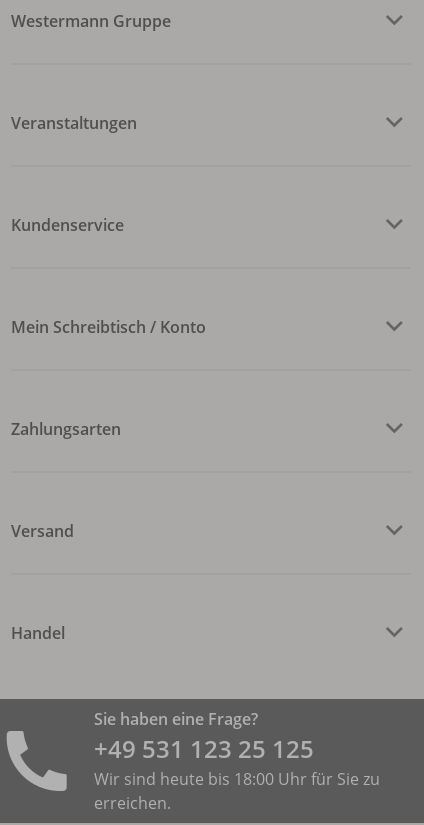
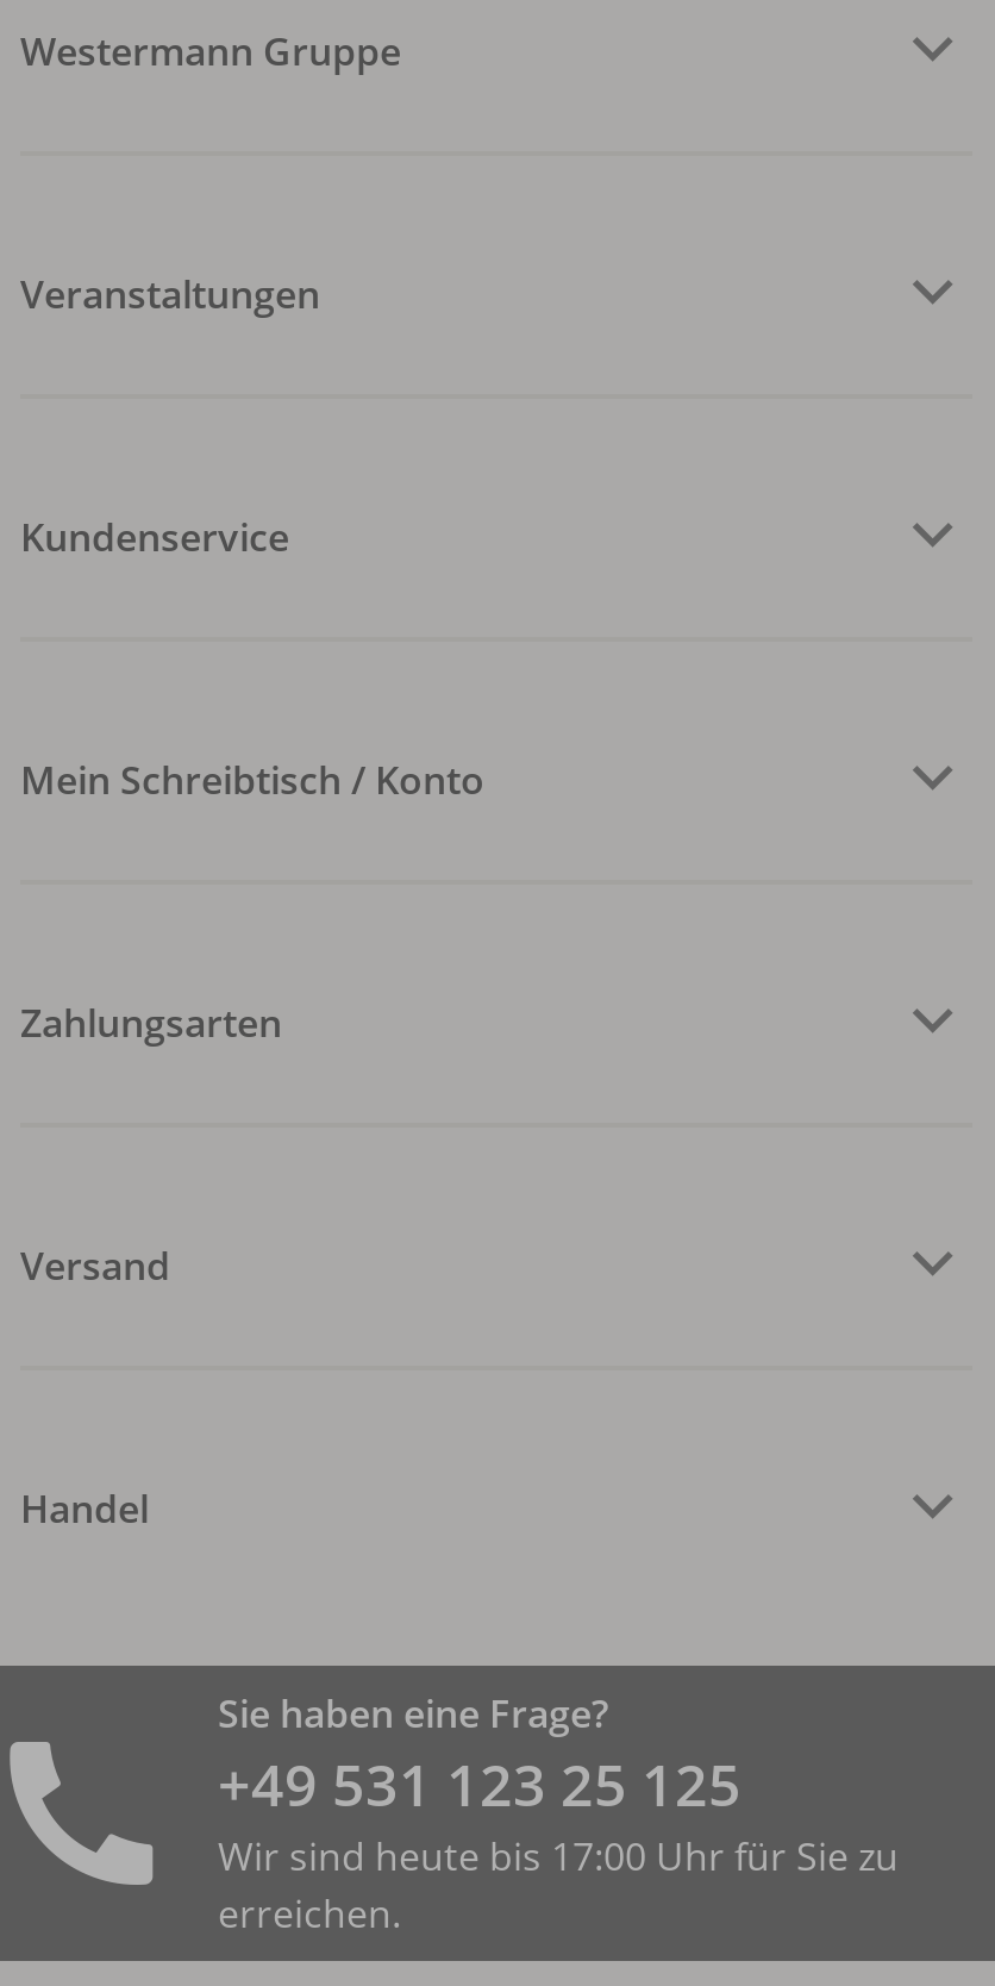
[94,768,380,790] Wir sind heute bis 18:00 Uhr für Sie zu -> [218,1829,899,1881] Wir sind heute bis 17:00 Uhr für Sie zu

